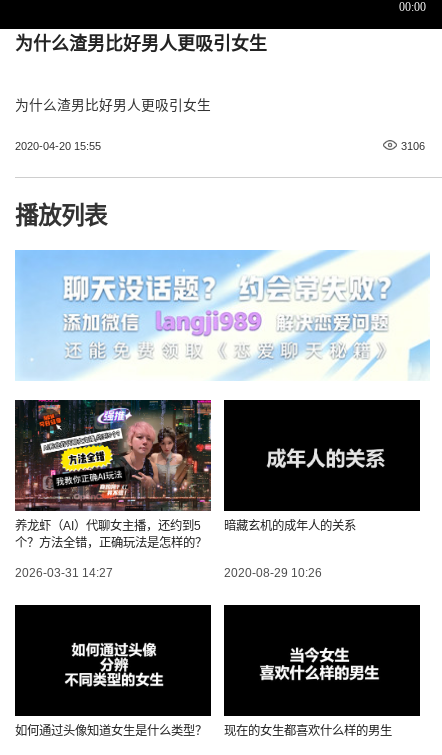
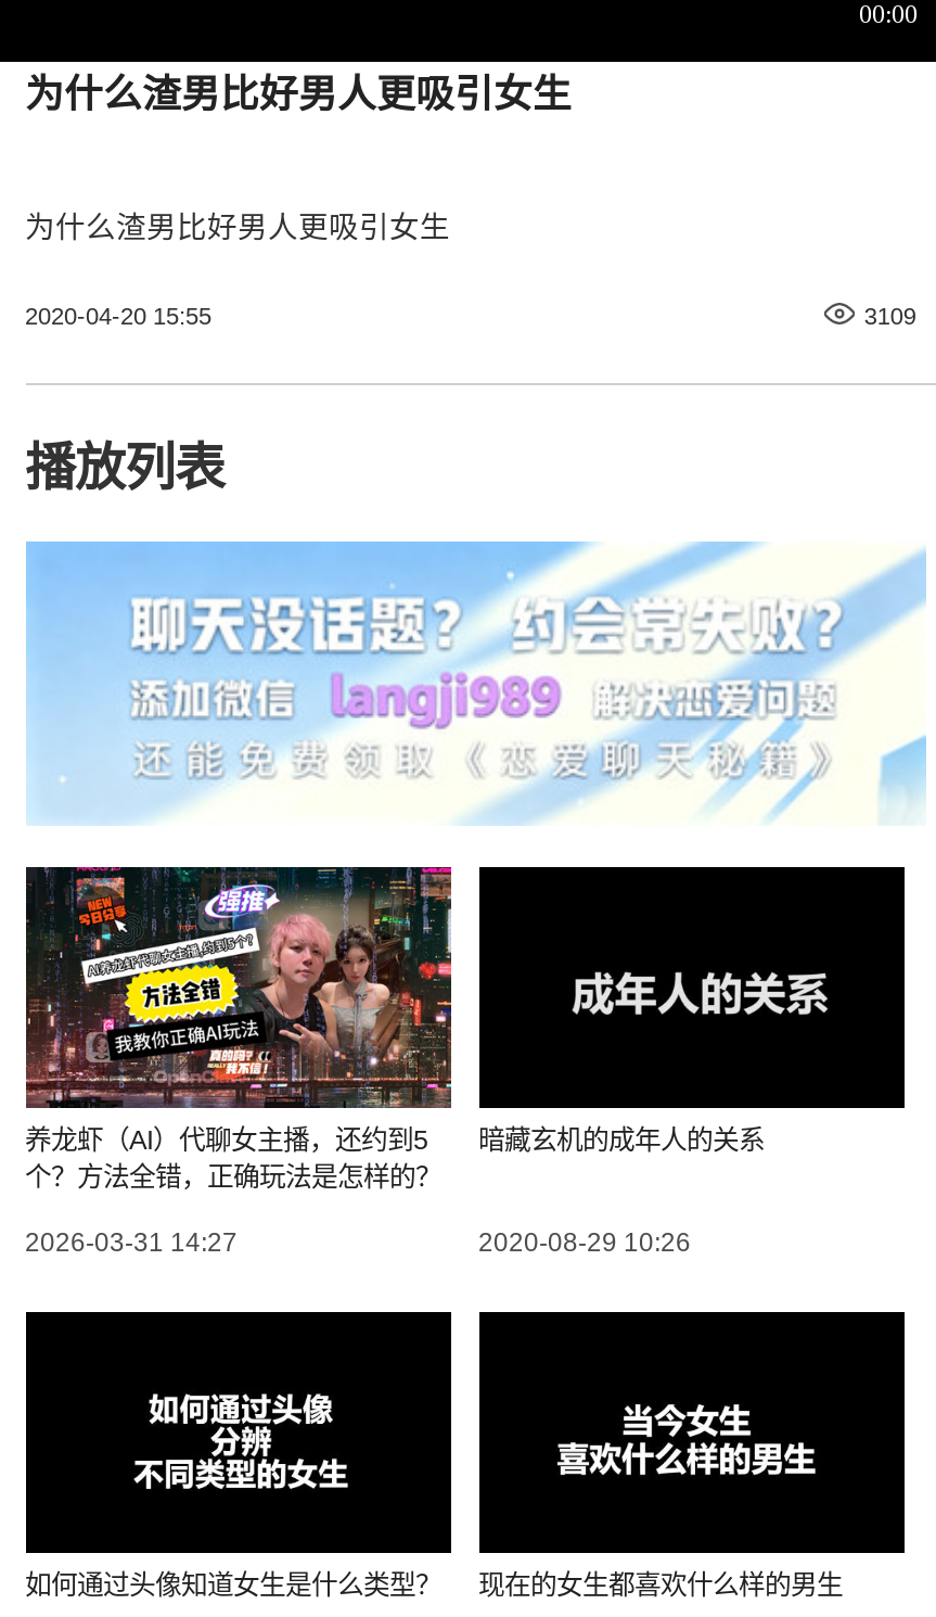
[401,139,425,151] 3106 -> [864,302,916,328] 3109

